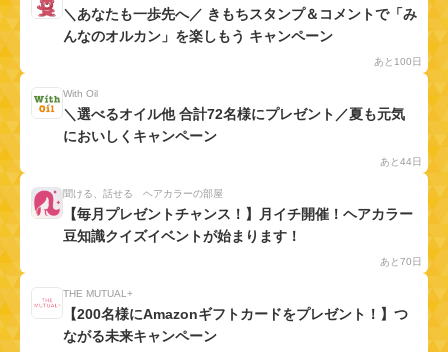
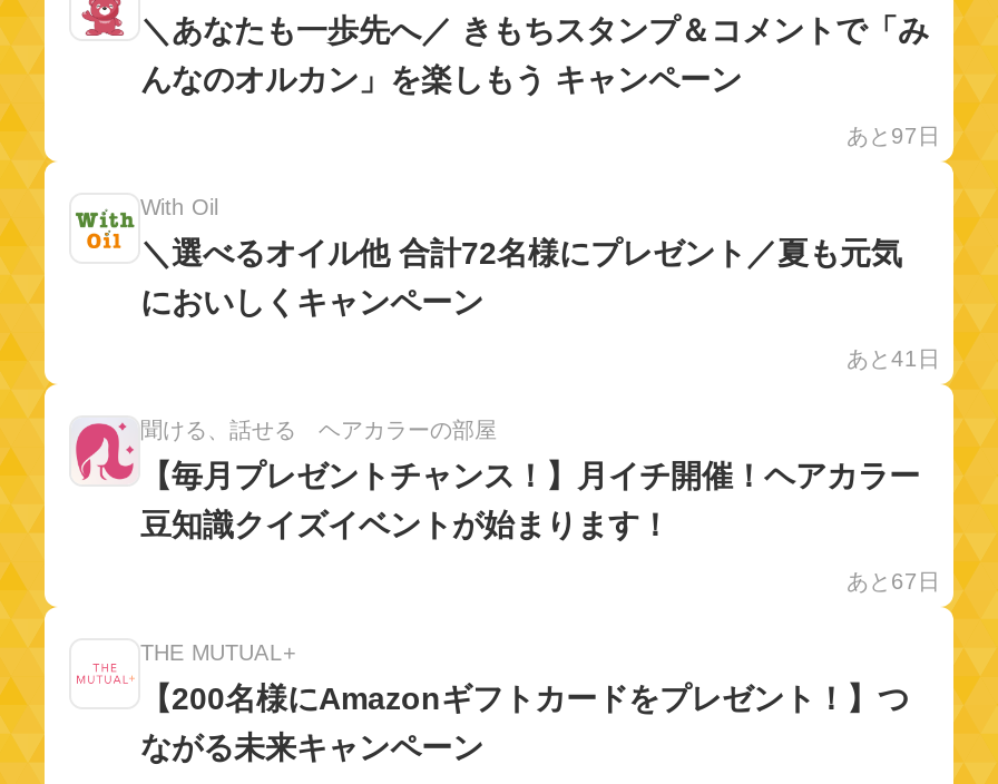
[374,56,422,67] あと100日 -> [847,124,940,148] あと97日
[380,156,422,167] あと44日 -> [847,347,940,371] あと41日
[380,256,422,267] あと70日 -> [847,569,940,594] あと67日

